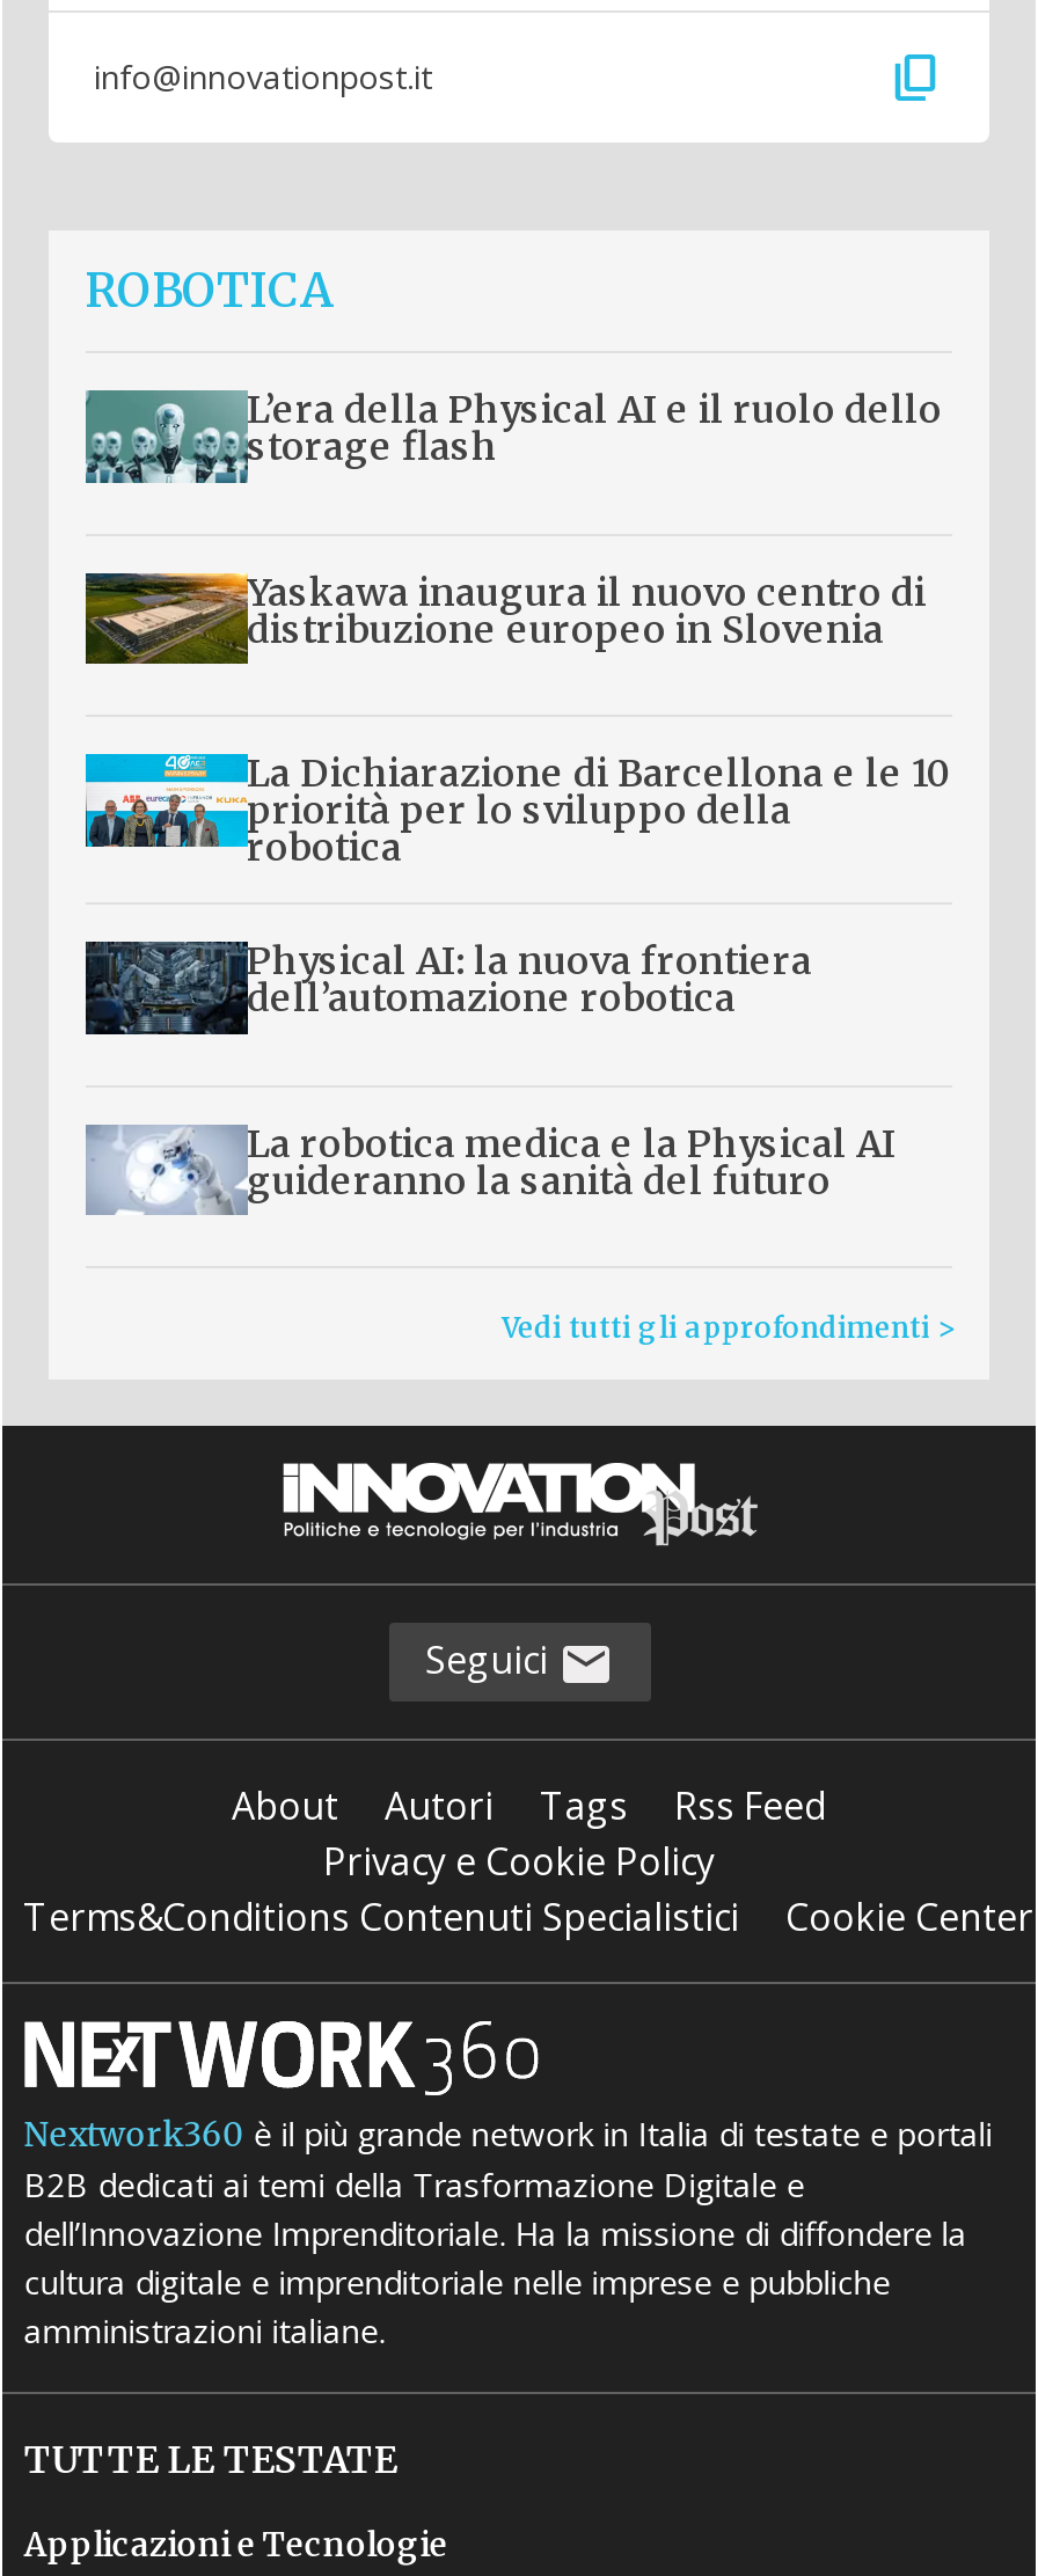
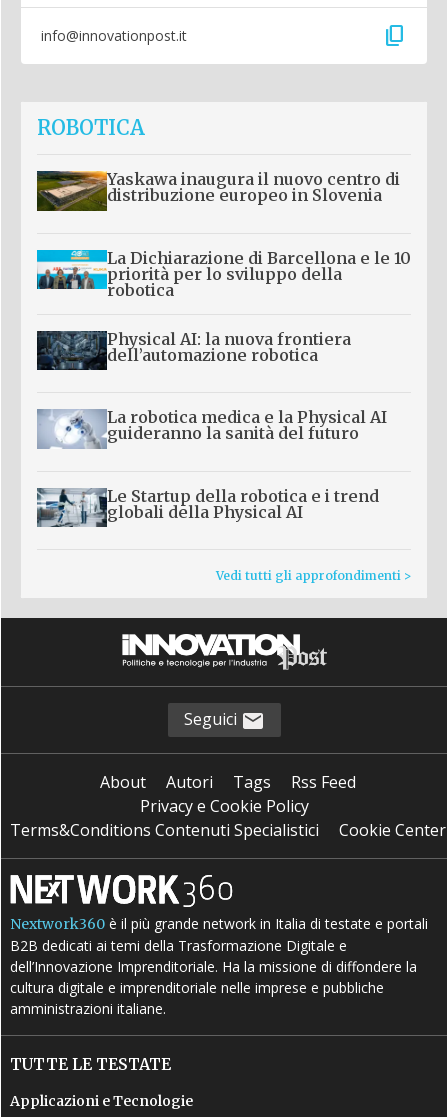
[83,387,942,485] [image] | L’era della Physical AI e il ruolo dello | storage flash -> none
moved [83,569,951,1203] -> [36,169,410,443]: [image] | Yaskawa inaugura il nuovo centro di | distribuzione europeo in Slovenia | ... | La robotica medica e la Physical AI | guideranno la sanità del futuro
none -> [37,486,378,528] [image] | Le Startup della robotica e i trend | globali della Physical AI

